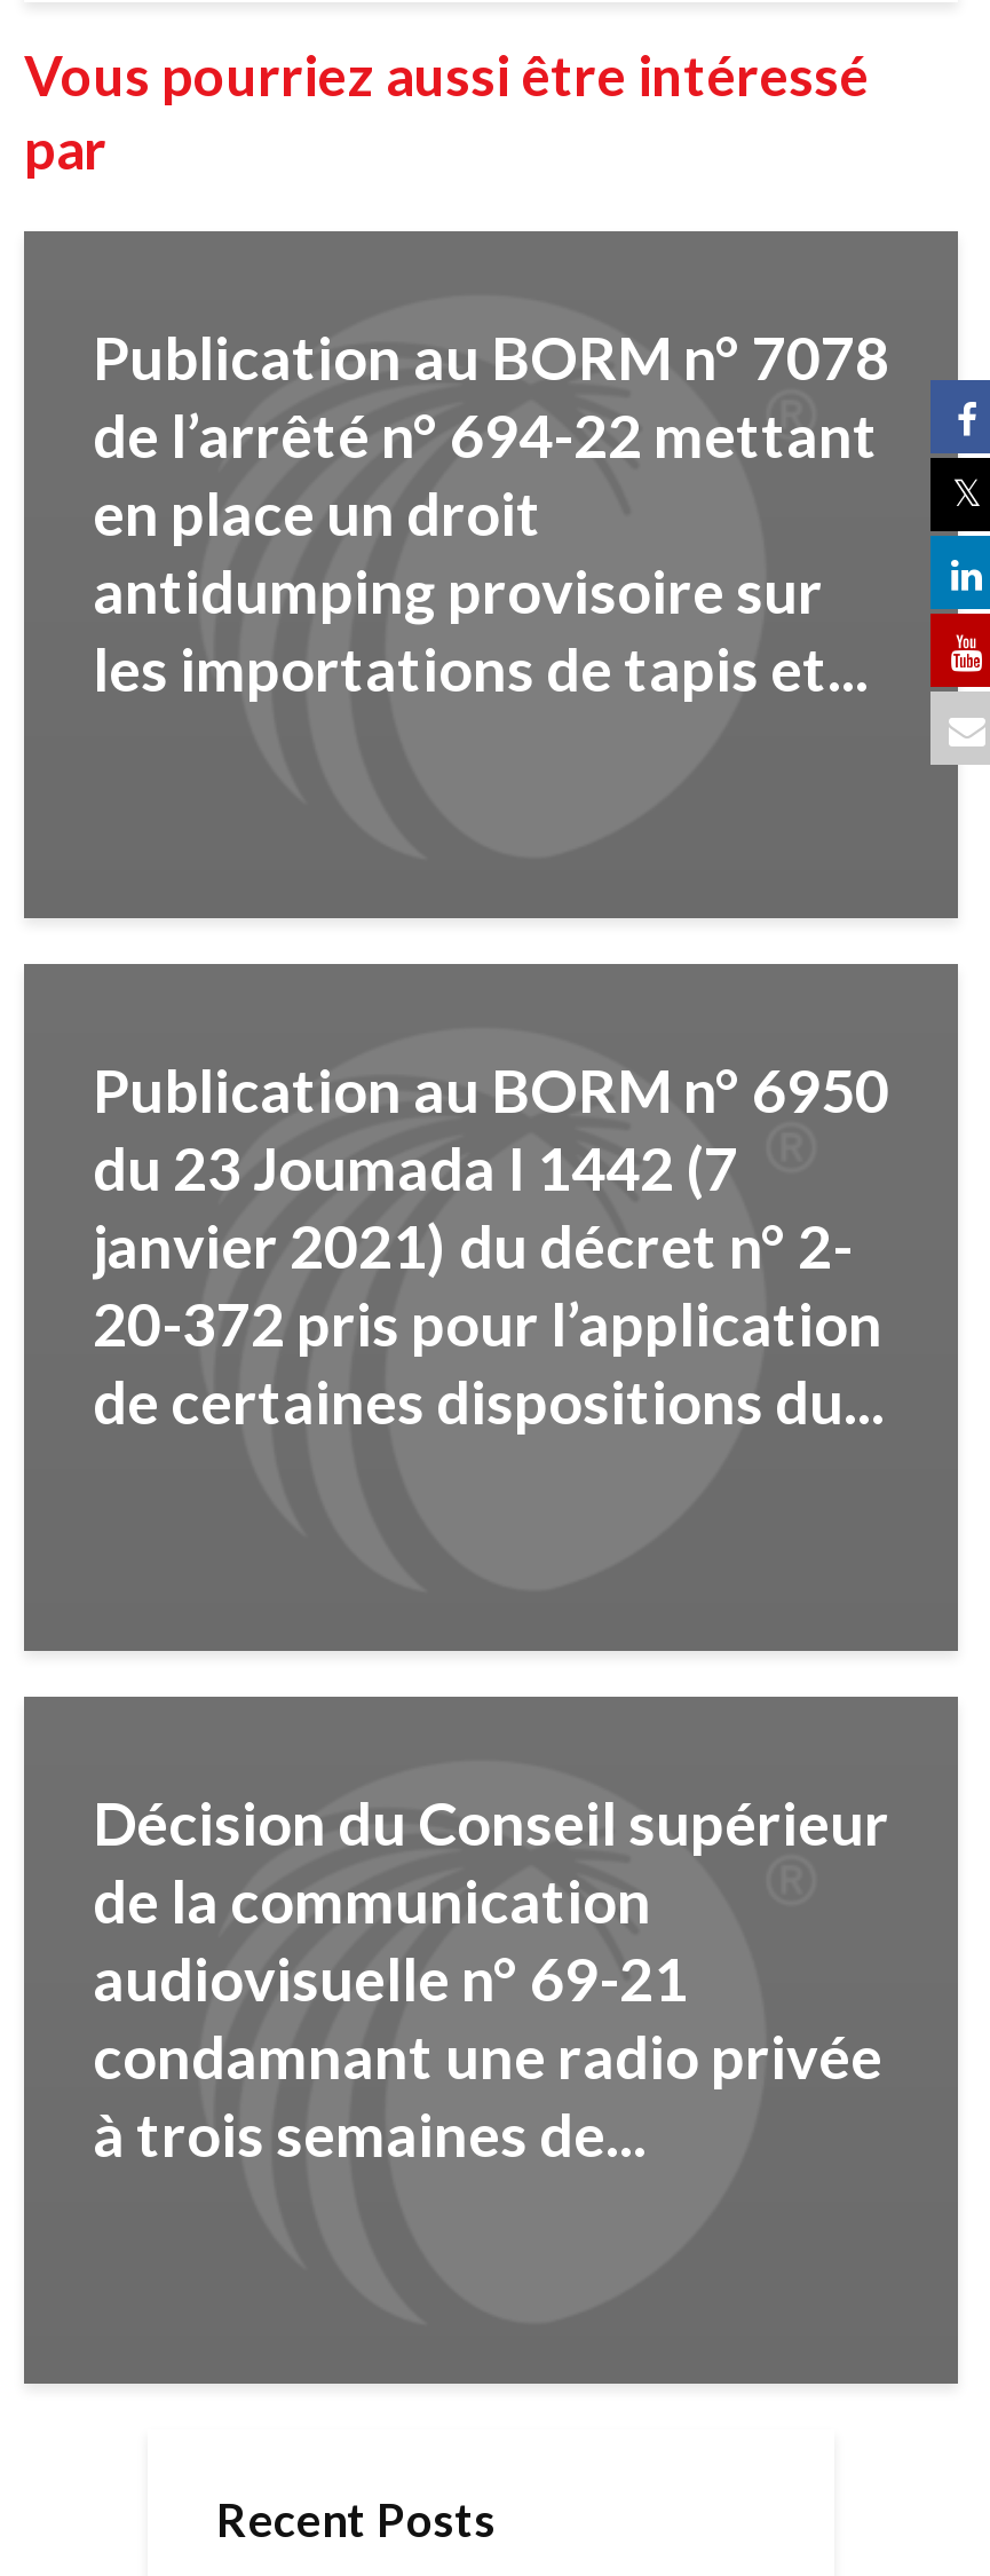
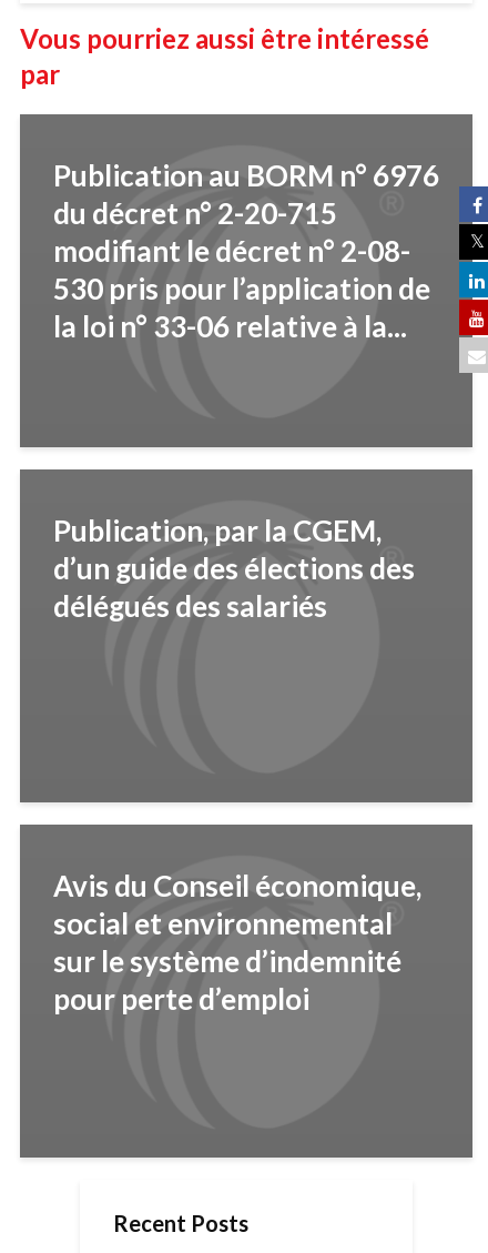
[93,321,889,705] Publication au BORM n° 7078 | de l’arrêté n° 694-22 mettant | en place un droit | antidumping provisoire sur | les importations de tapis et... -> [53,158,439,344] Publication au BORM n° 6976 | du décret n° 2-20-715 | modifiant le décret n° 2-08- | 530 pris pour l’application de | la loi n° 33-06 relative à la...
[93,1053,889,1438] Publication au BORM n° 6950 | du 23 Joumada I 1442 (7 | janvier 2021) du décret n° 2- | 20-372 pris pour l’application | de certaines dispositions du... -> [53,513,415,624] Publication, par la CGEM, | d’un guide des élections des | délégués des salariés
[93,1786,889,2171] Décision du Conseil supérieur | de la communication | audiovisuelle n° 69-21 | condamnant une radio privée | à trois semaines de... -> [53,868,421,1017] Avis du Conseil économique, | social et environnemental | sur le système d’indemnité | pour perte d’emploi

